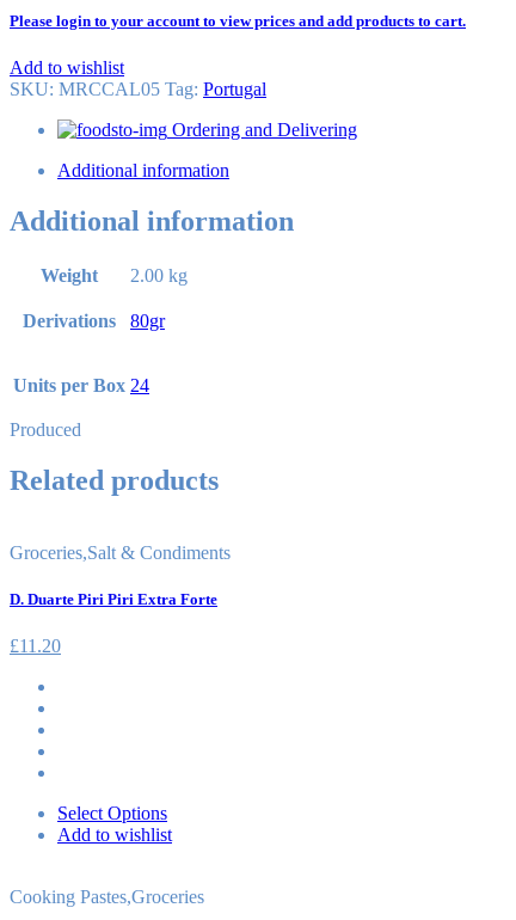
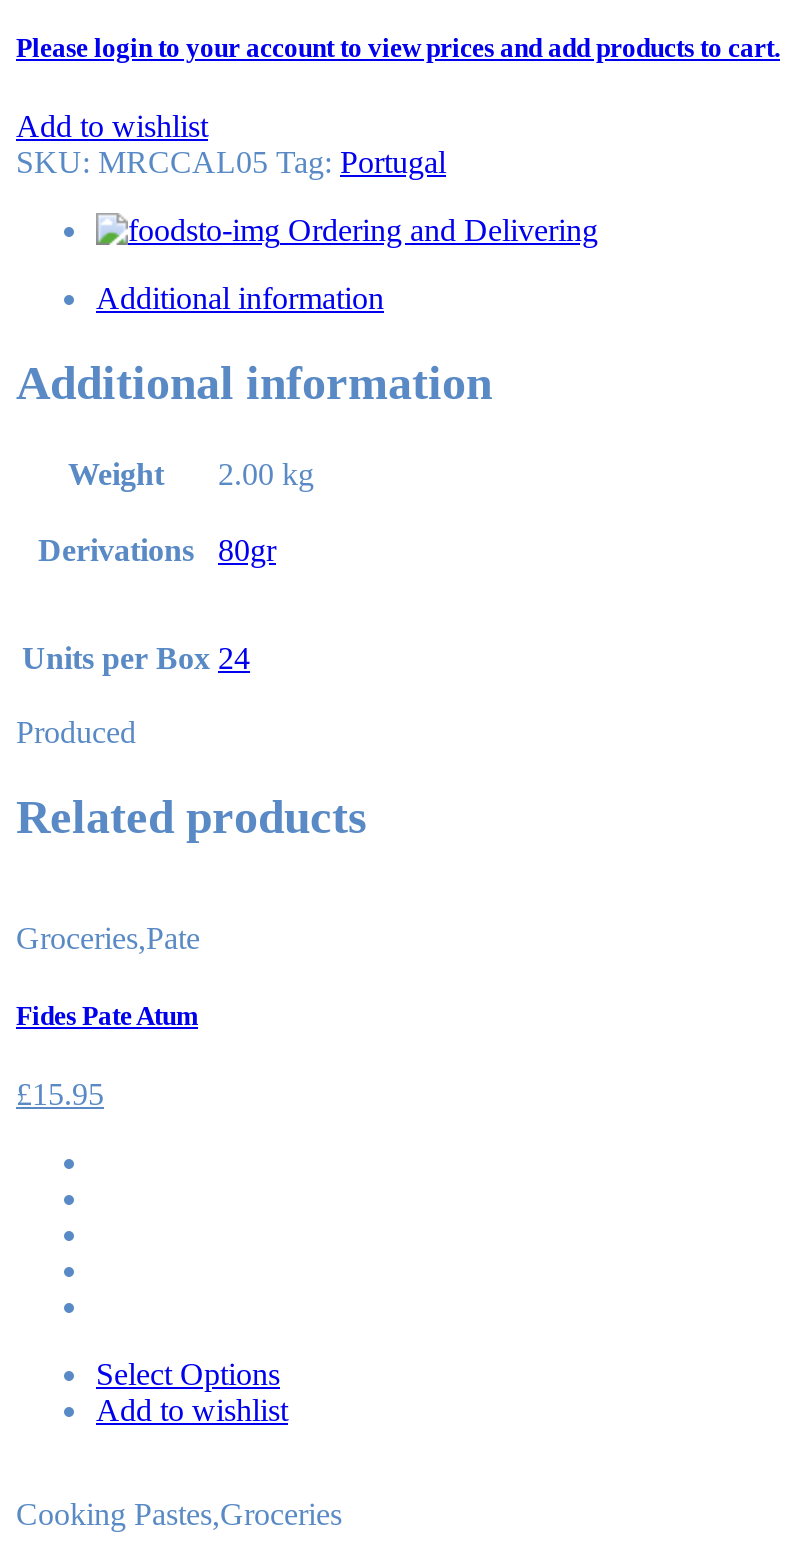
[10,542,231,562] Groceries,Salt & Condiments -> [16,920,200,954] Groceries,Pate
[10,590,217,608] D. Duarte Piri Piri Extra Forte -> [16,1001,198,1031] Fides Pate Atum
[10,636,61,656] £11.20 -> [16,1077,104,1111] £15.95

